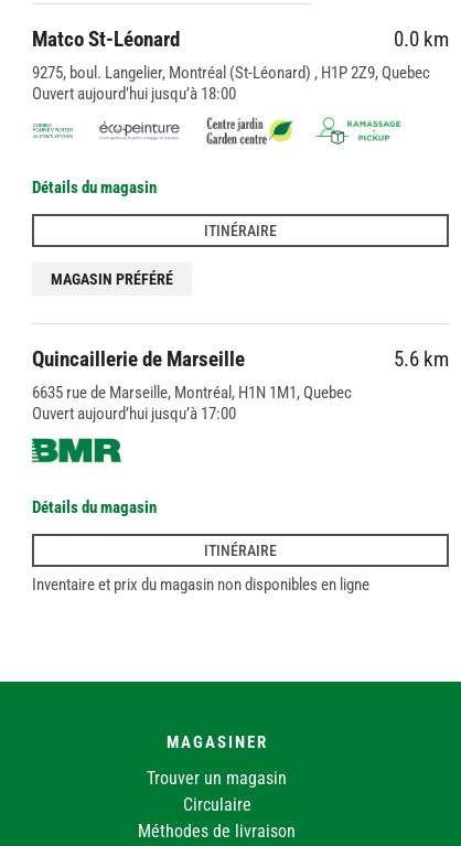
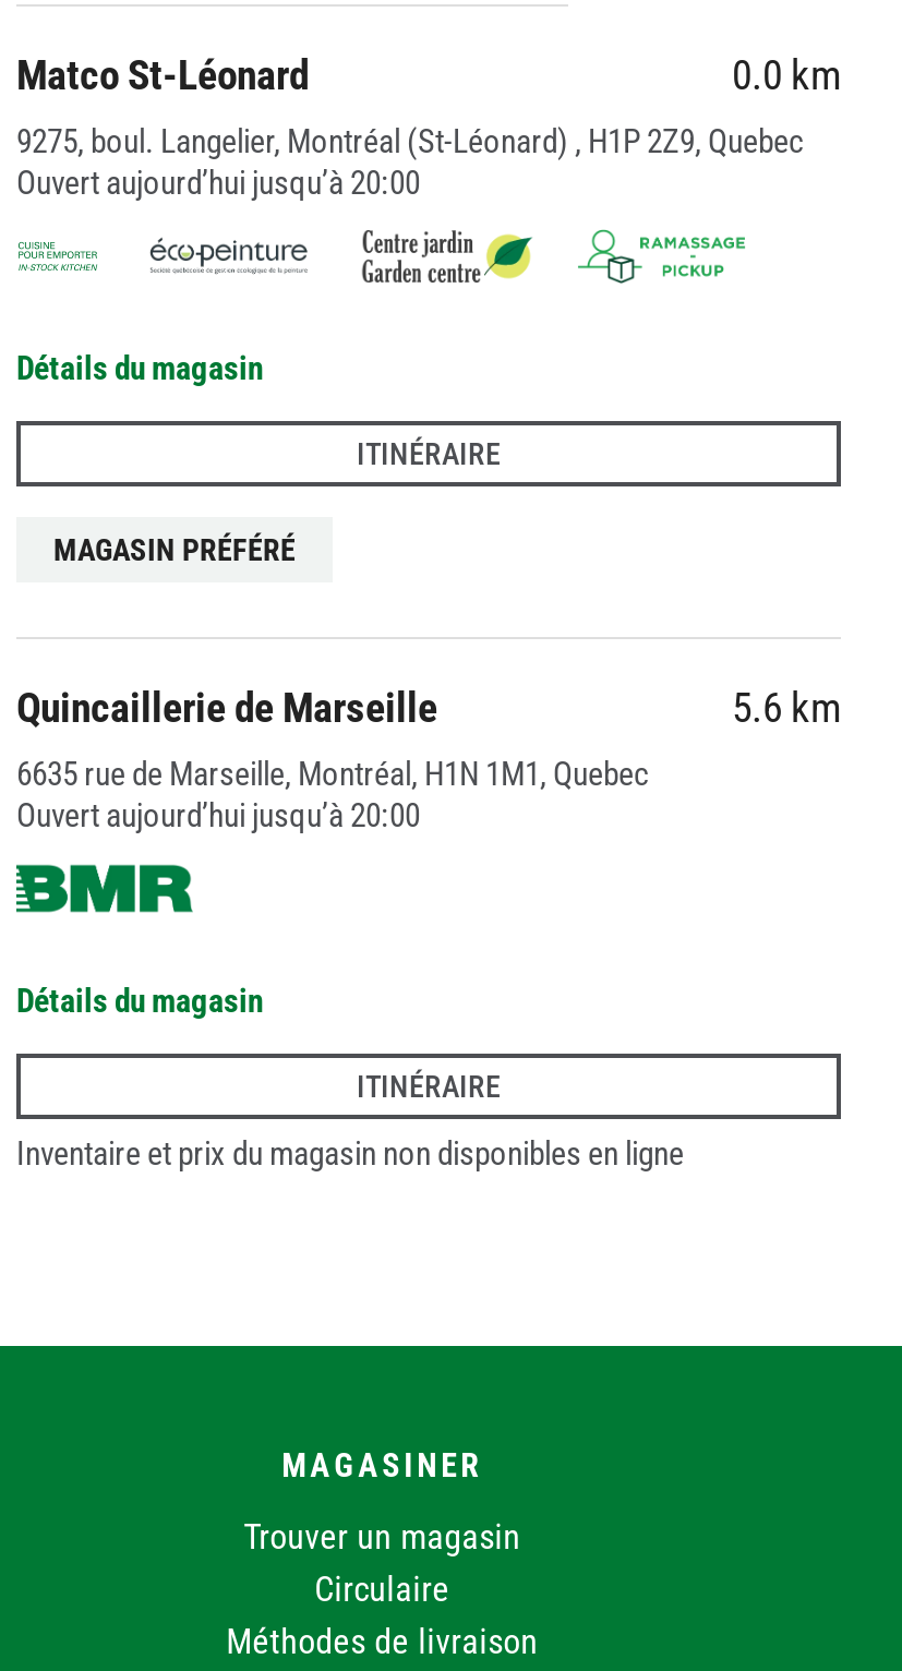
[32,84,236,104] Ouvert aujourd’hui jusqu’à 18:00 -> [16,164,420,203] Ouvert aujourd’hui jusqu’à 20:00
[32,404,236,424] Ouvert aujourd’hui jusqu’à 17:00 -> [16,796,420,835] Ouvert aujourd’hui jusqu’à 20:00

